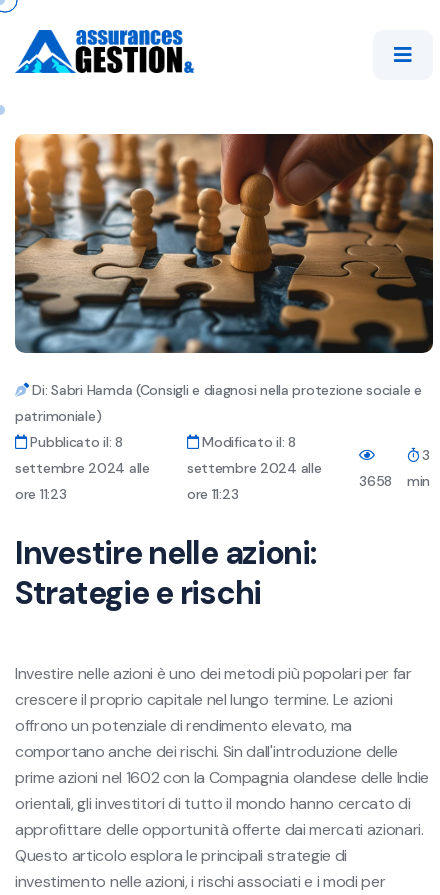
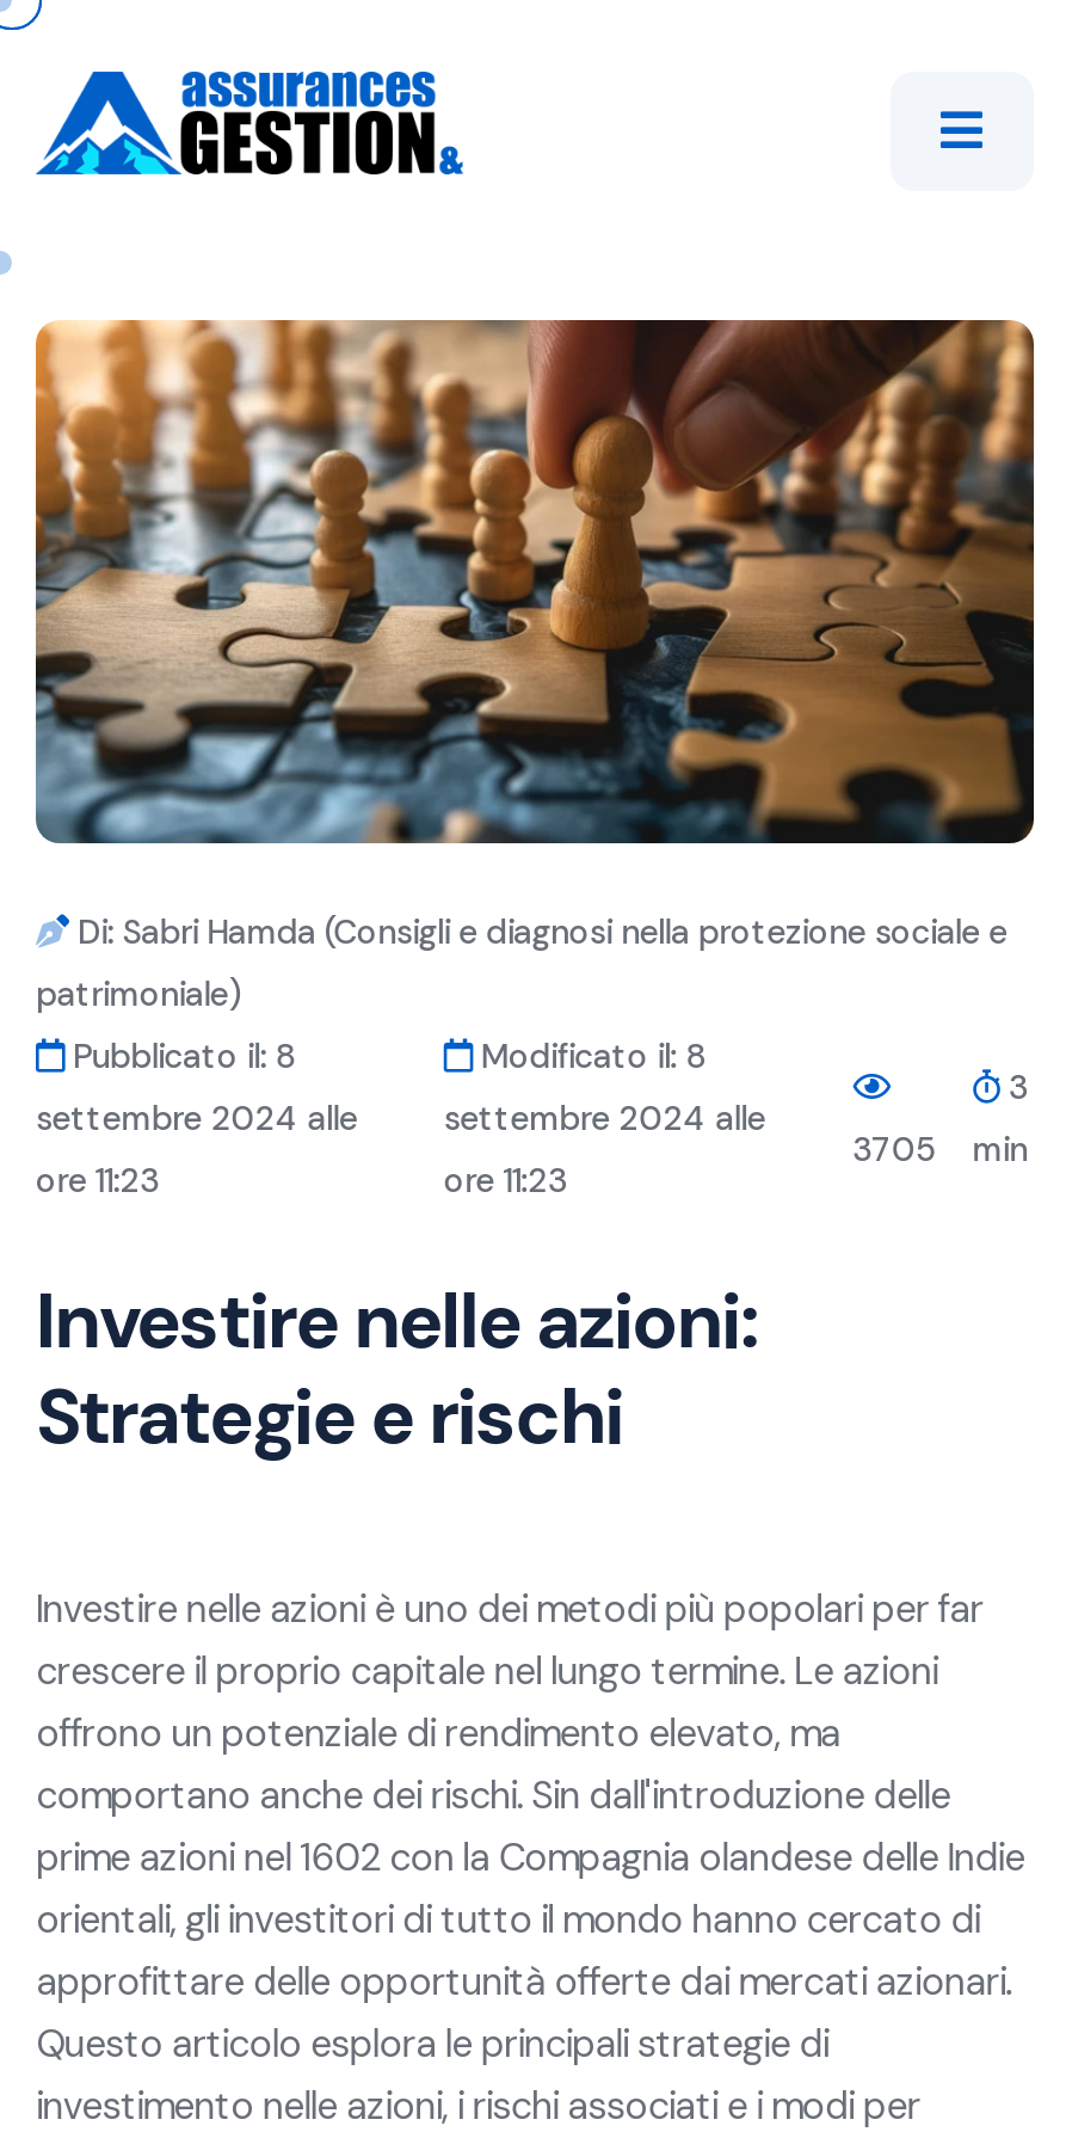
[359,472,430,490] 3658 min -> [853,1127,1027,1170] 3705 min

